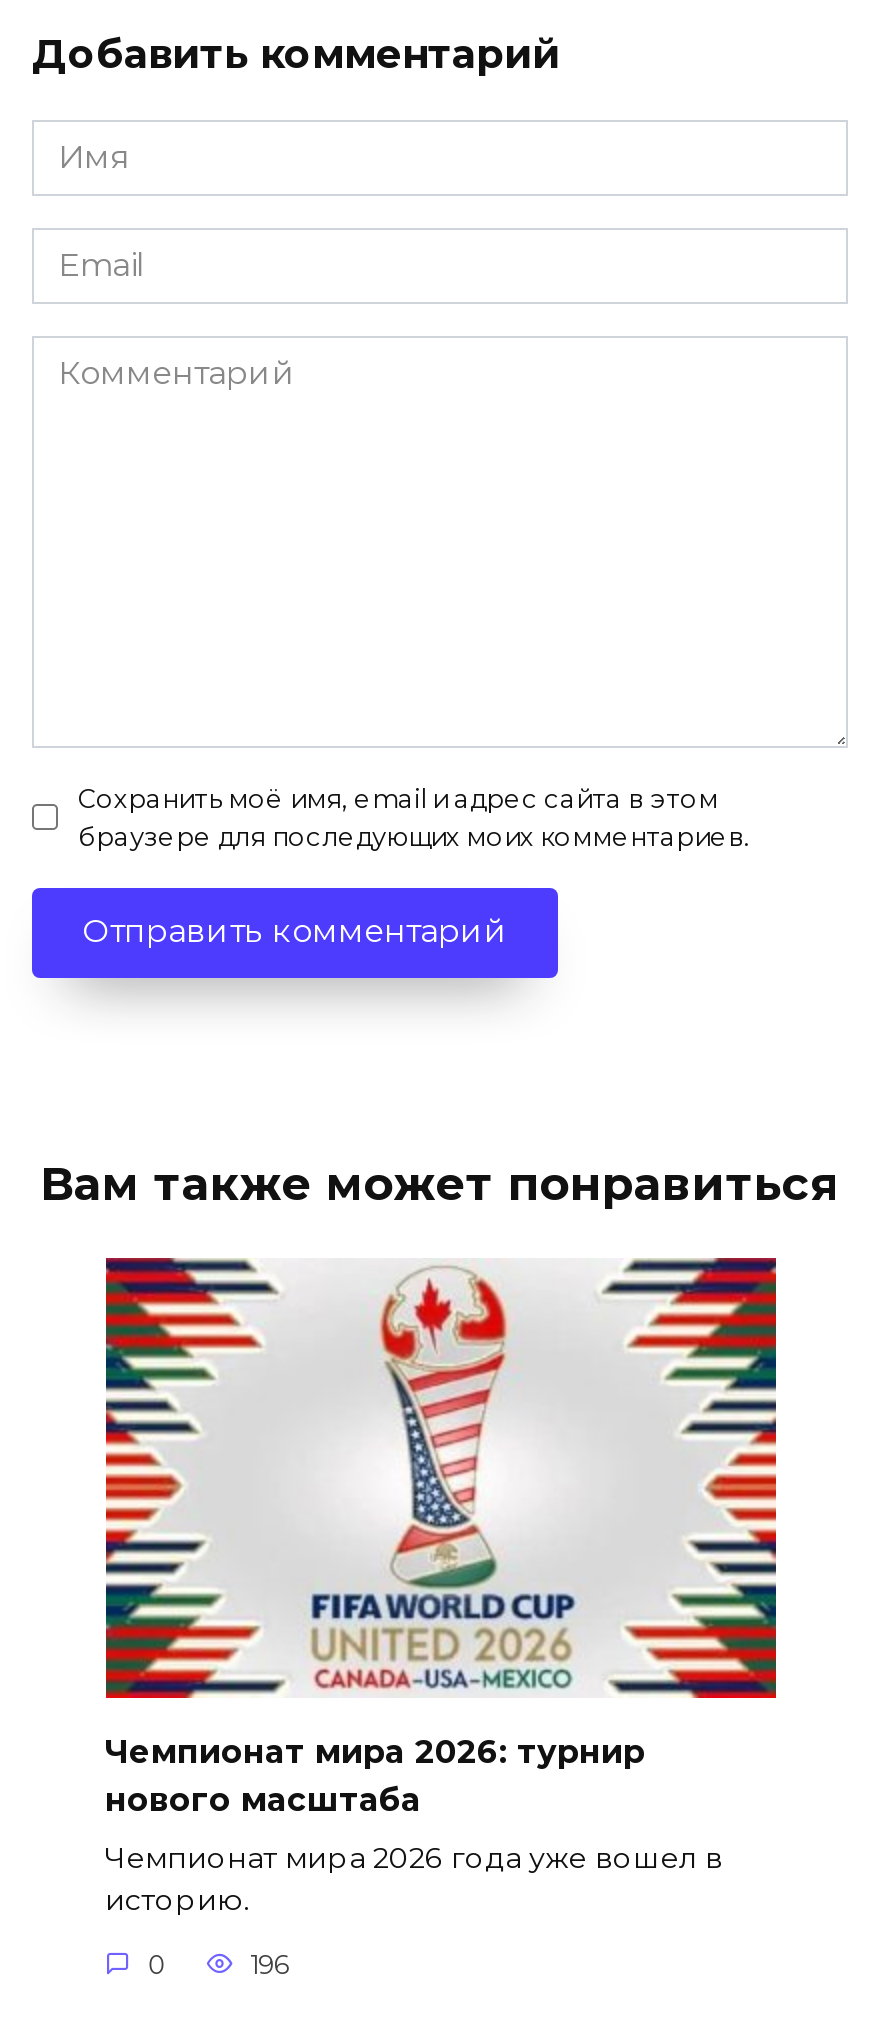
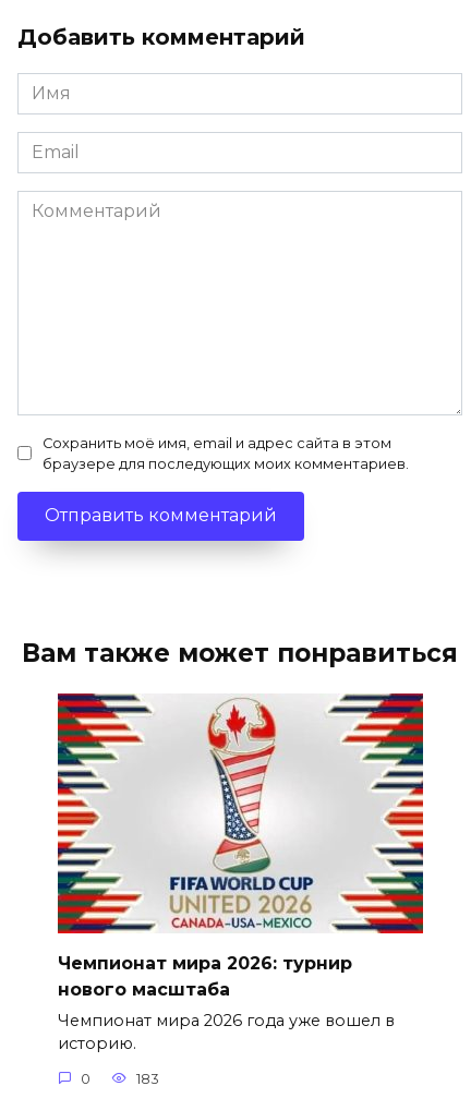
[250,1949,290,1979] 196 -> [136,1070,159,1087] 183

